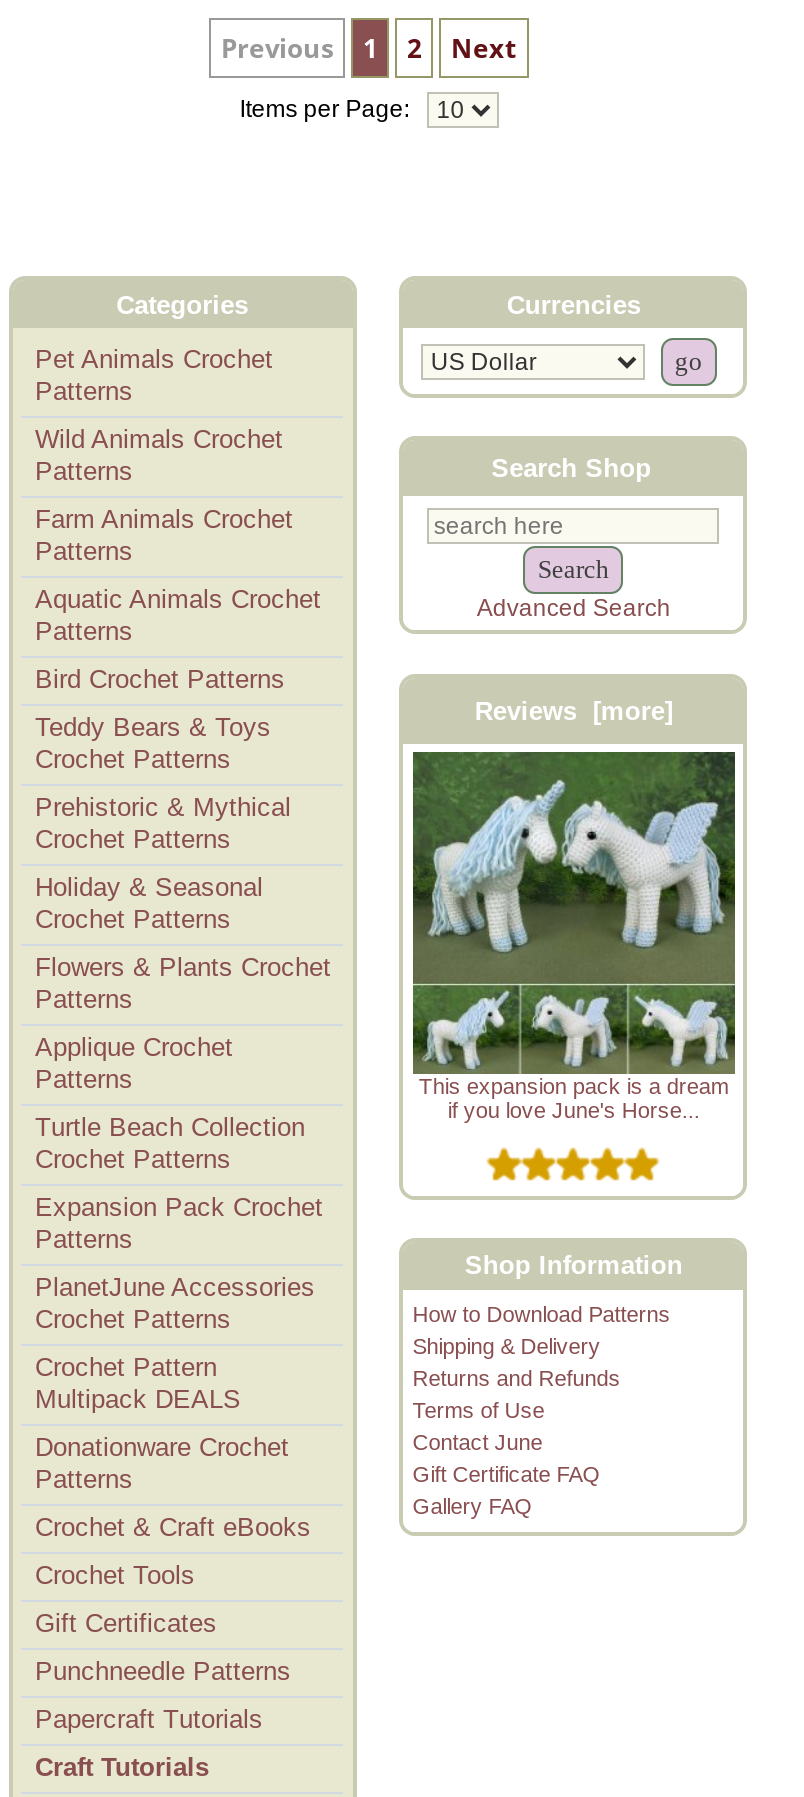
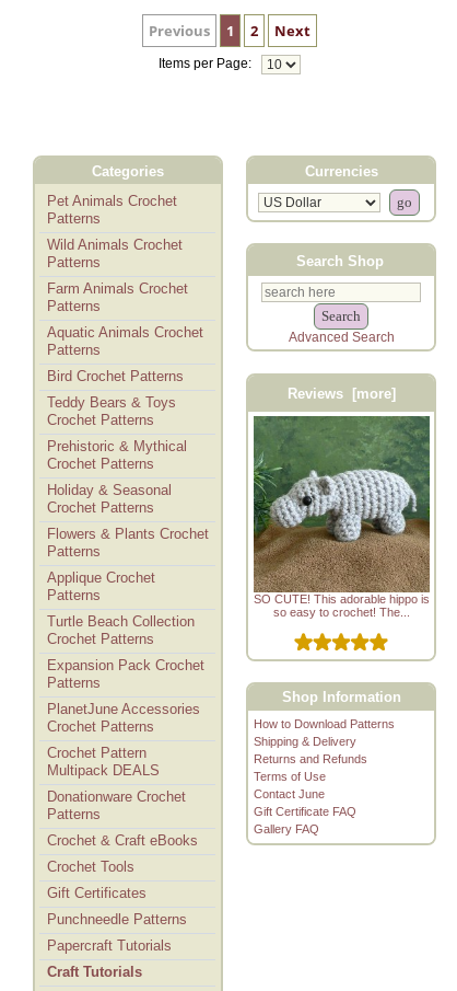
[411,752,737,1123] [image] | This expansion pack is a dream | if you love June's Horse... -> [253,416,431,619] [image] | SO CUTE! This adorable hippo is | so easy to crochet! The...

